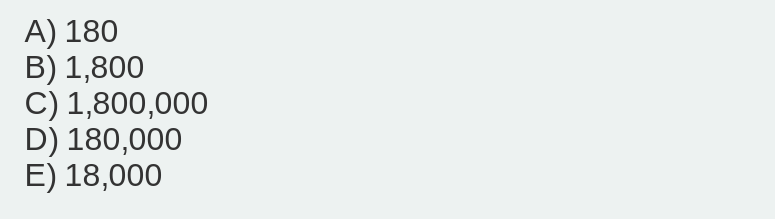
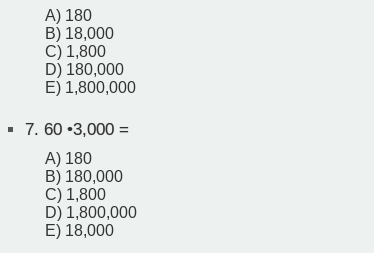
[25,50,145,84] B) 1,800 -> [45,25,114,42] B) 18,000
[25,86,209,120] C) 1,800,000 -> [45,43,106,60] C) 1,800
none -> [25,79,137,221] E) 1,800,000 | 7. 60 •3,000 = | A) 180 | B) 180,000 | C) 1,800 | D) 1,800,000

